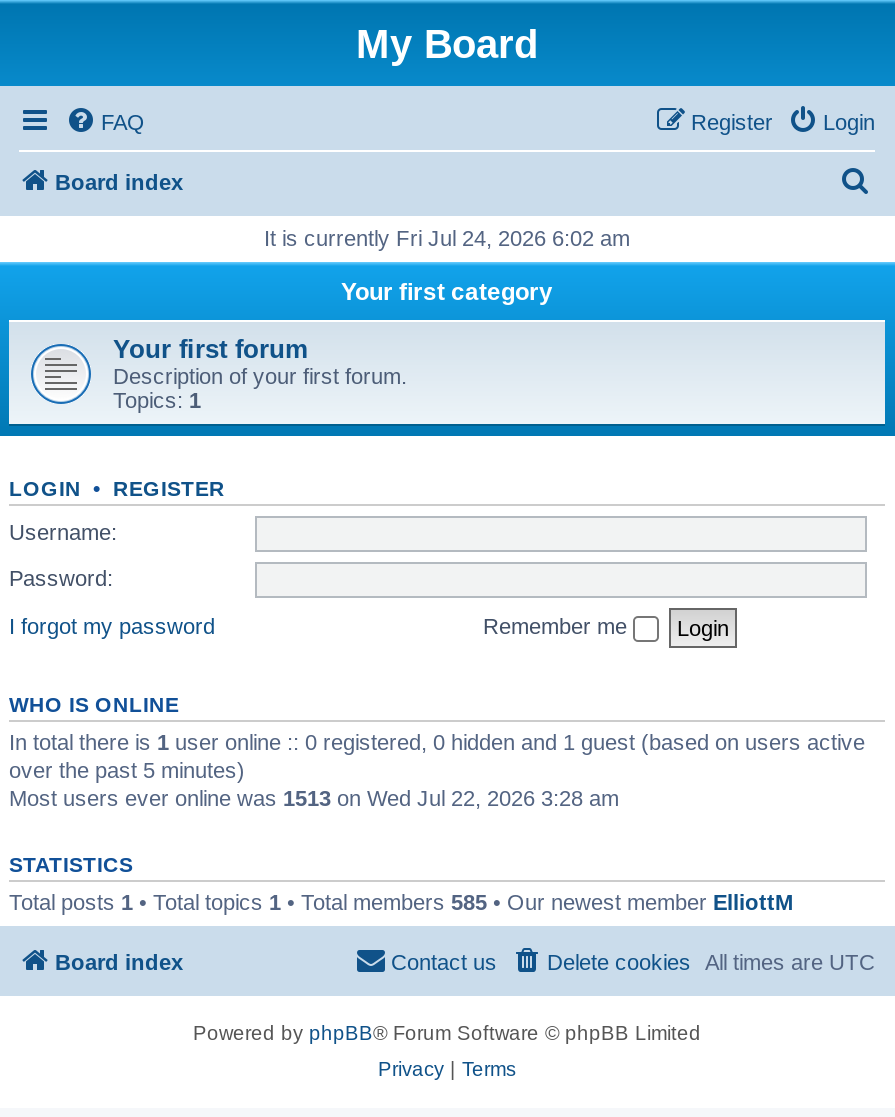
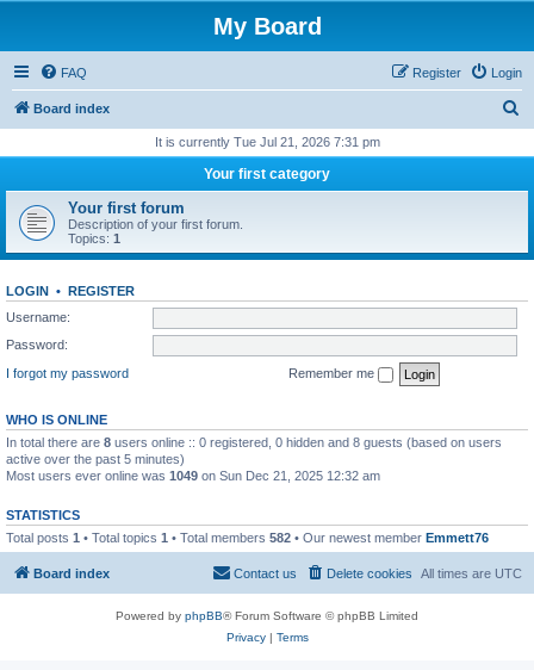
[264,226,630,250] It is currently Fri Jul 24, 2026 6:02 am -> [154,135,380,149] It is currently Tue Jul 21, 2026 7:31 pm
[9,729,865,809] In total there is 1 user online :: 0 registered, 0 hidden and 1 guest (based on users active | over the past 5 minutes) | Most users ever online was 1513 on Wed Jul 22, 2026 3:28 am -> [6,435,502,482] In total there are 8 users online :: 0 registered, 0 hidden and 8 guests (based on users | active over the past 5 minutes) | Most users ever online was 1049 on Sun Dec 21, 2025 12:32 am
[9,889,793,913] Total posts 1 • Total topics 1 • Total members 585 • Our newest member ElliottM -> [6,530,489,544] Total posts 1 • Total topics 1 • Total members 582 • Our newest member Emmett76

